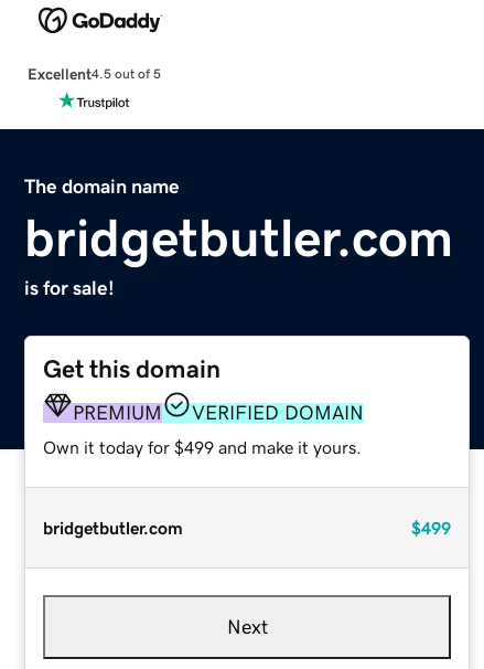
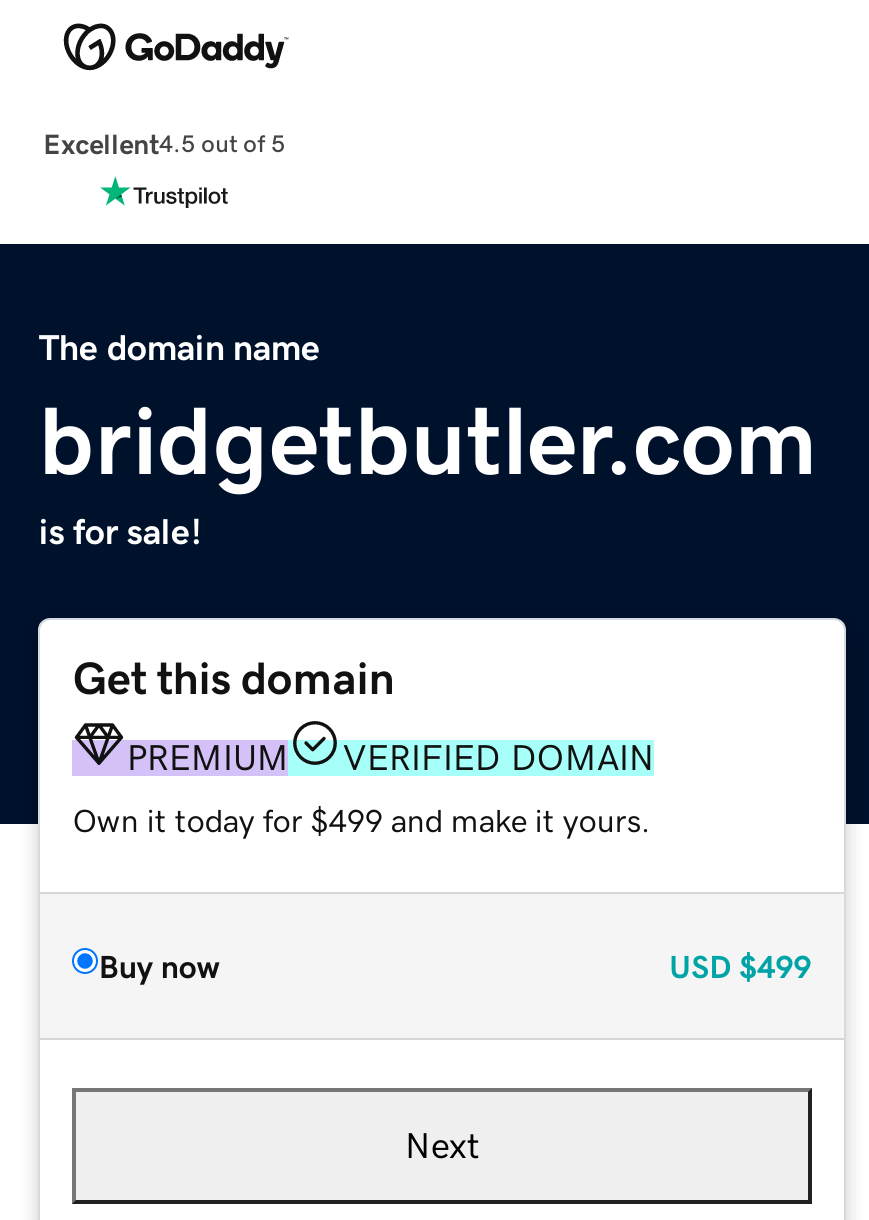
[43,518,450,536] bridgetbutler.com | $499 -> [99,949,811,981] Buy now | USD $499

